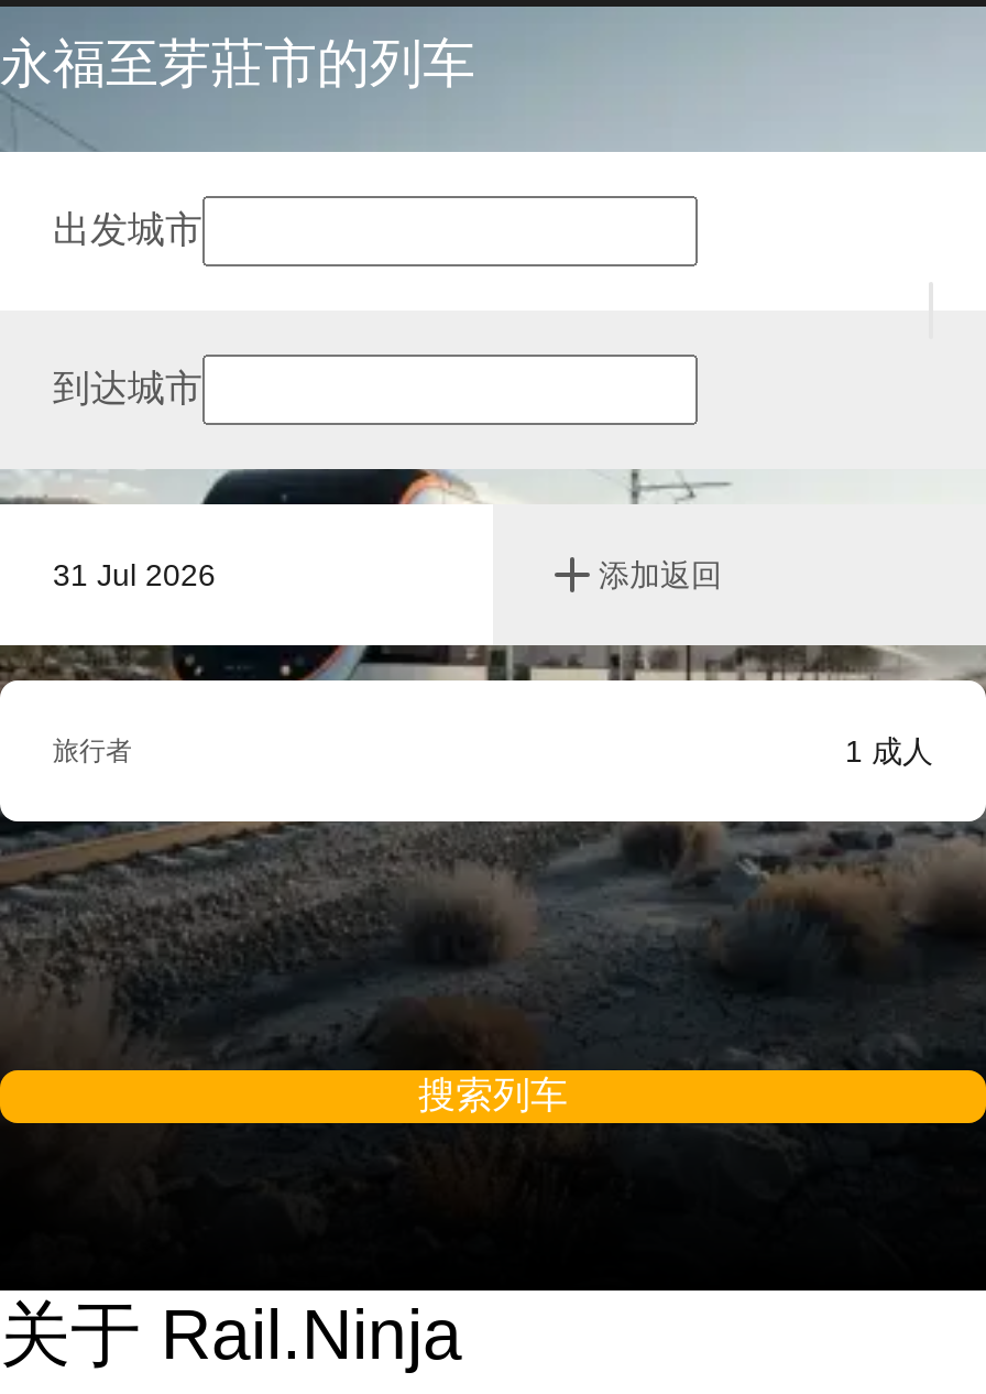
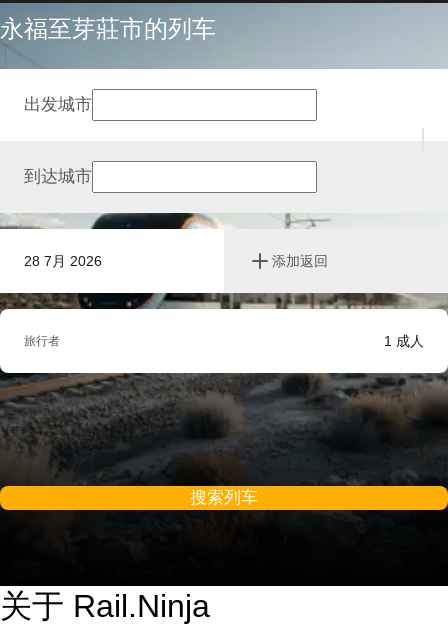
[53,557,216,592] 31 Jul 2026 -> [24,253,102,269] 28 7月 2026

